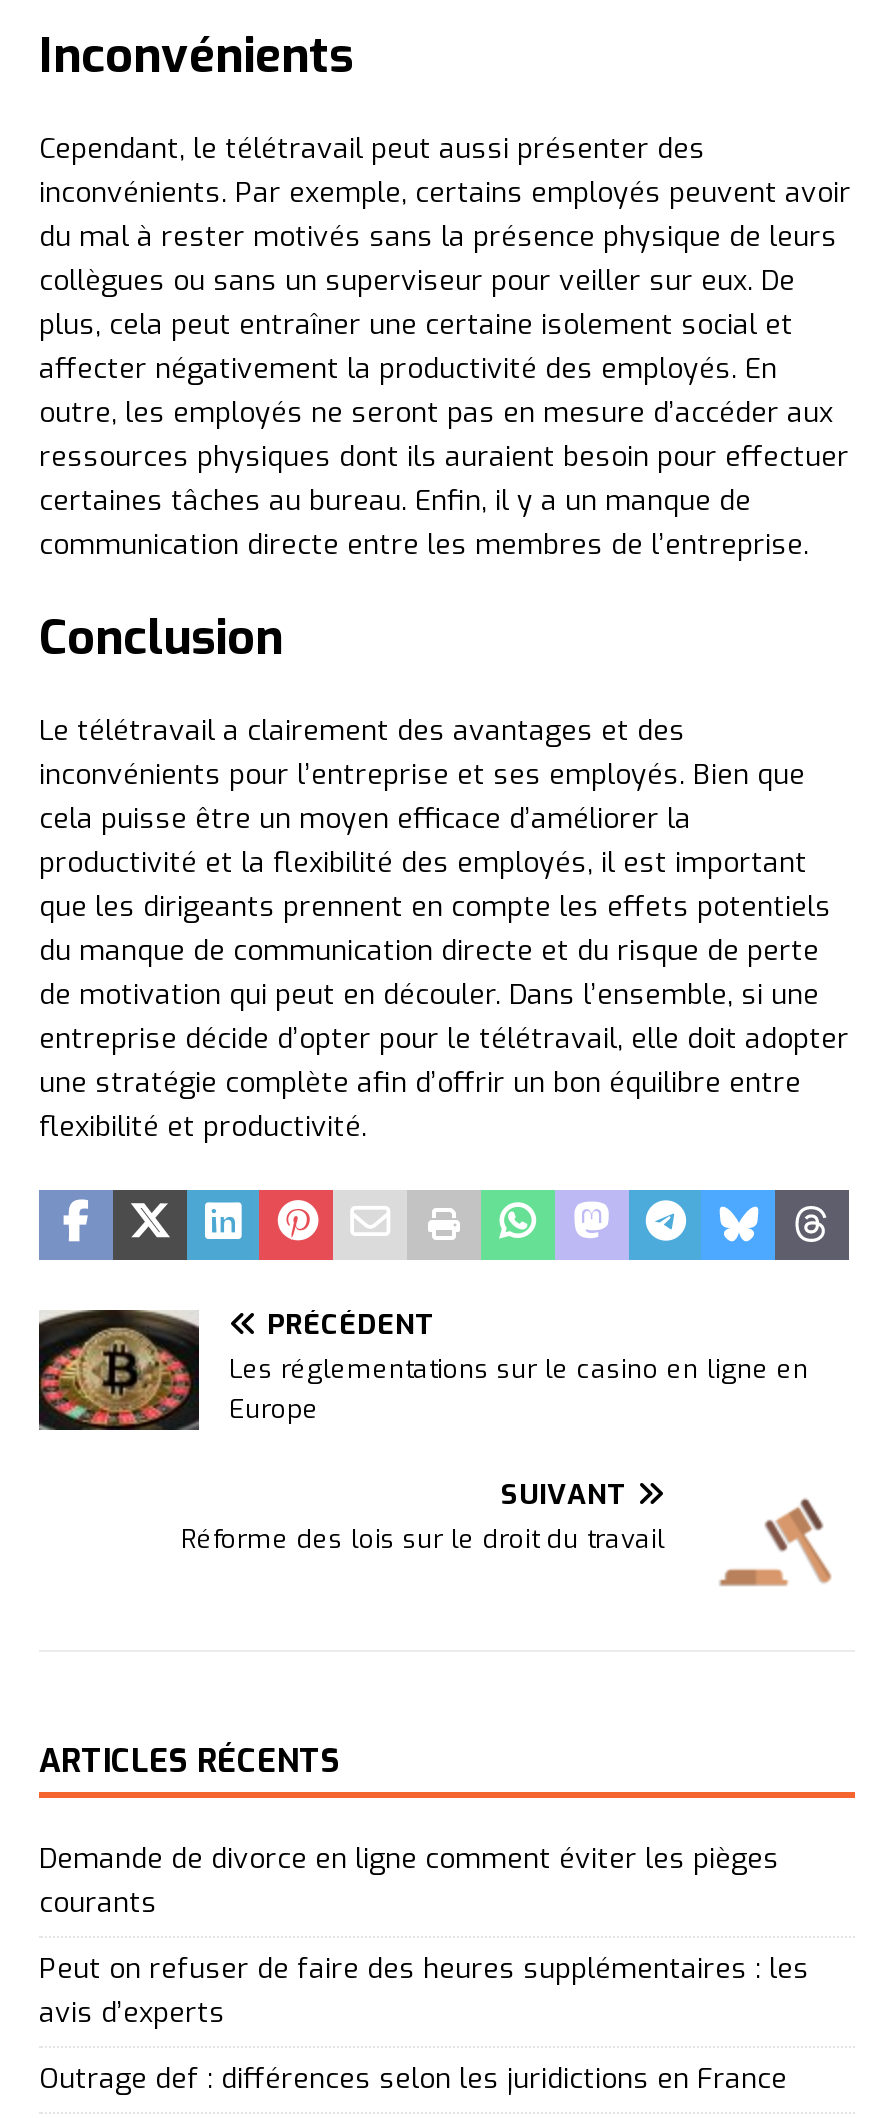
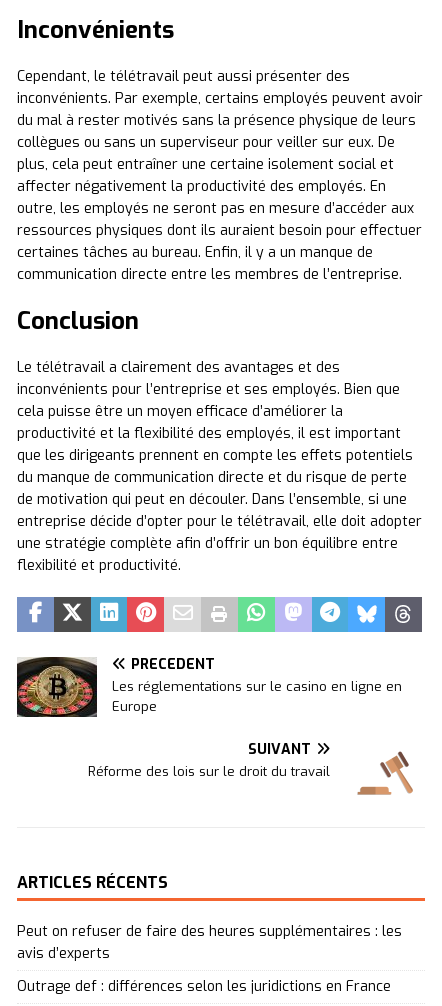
[39,1840,779,1922] Demande de divorce en ligne comment éviter les pièges | courants -> none

